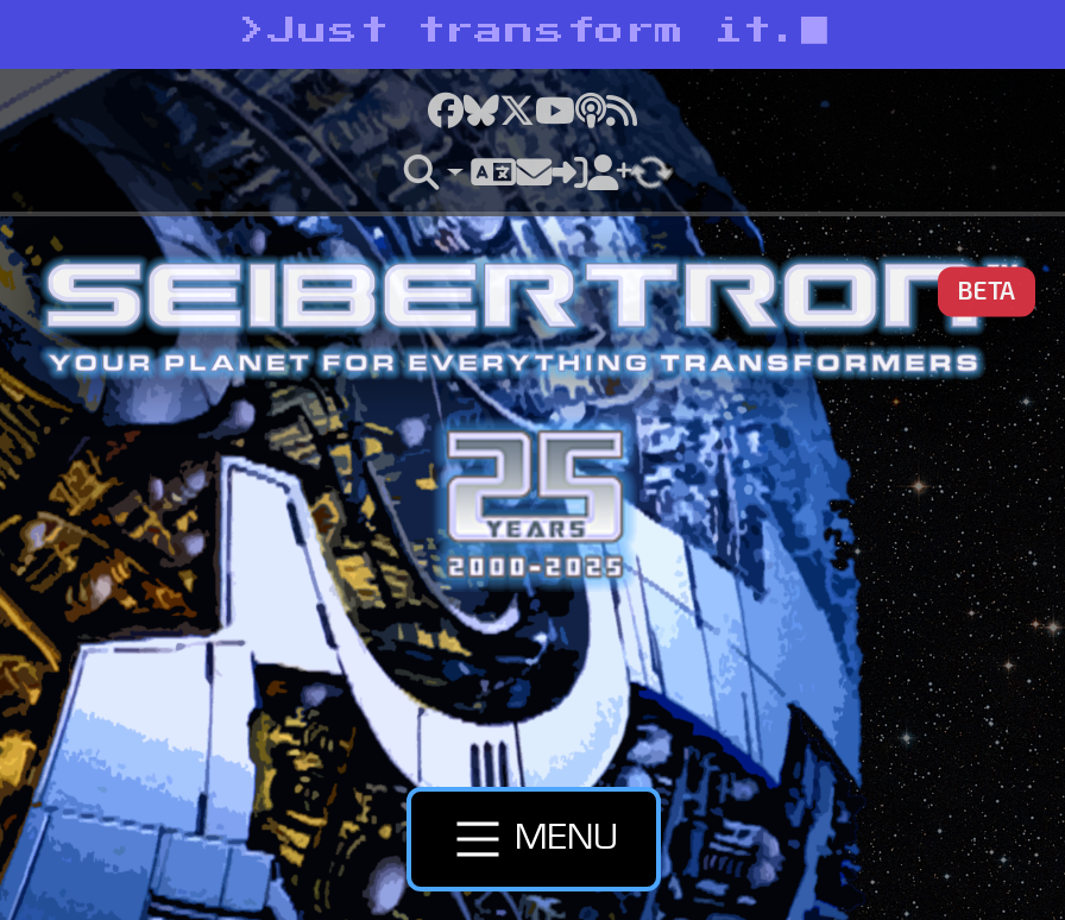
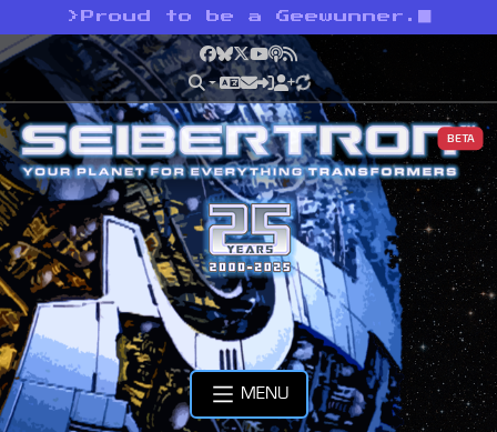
[239,17,800,45] > Just transform it. -> [67,10,418,23] > Proud to be a Geewunner.

